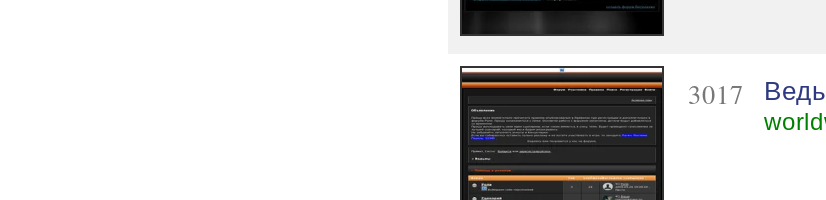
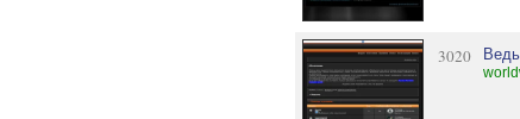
[688,76,744,112] 3017 -> [438,45,471,67] 3020

